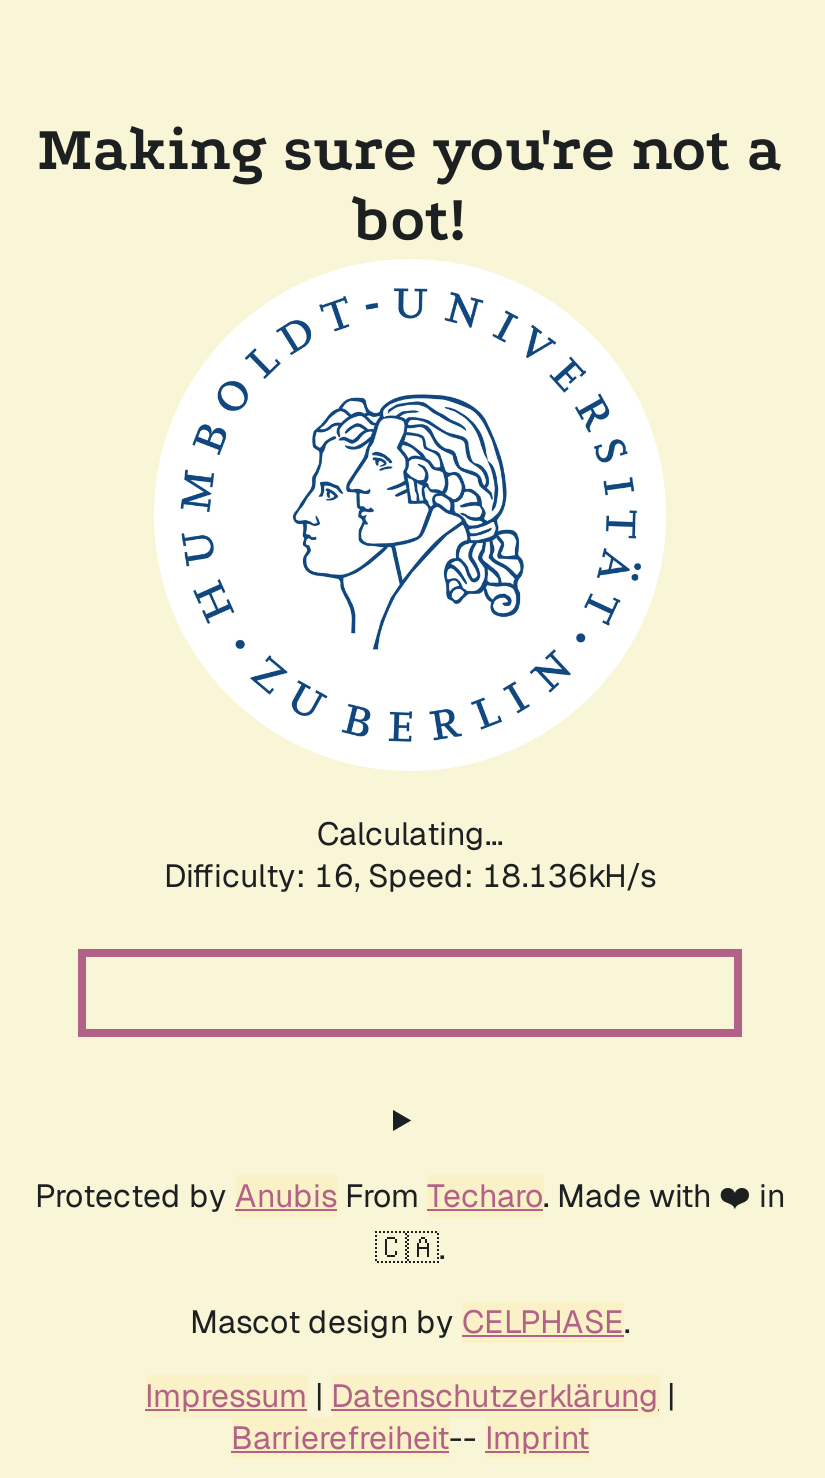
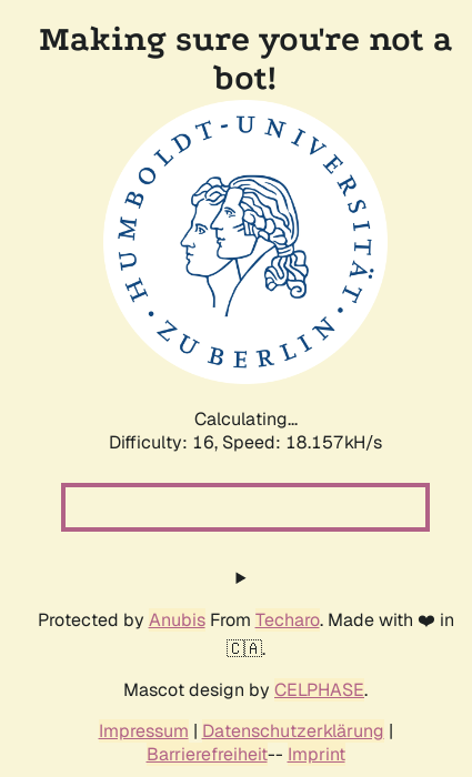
[164,855,656,897] Difficulty: 16, Speed: 18.136kH/s -> [109,431,382,454] Difficulty: 16, Speed: 18.157kH/s

